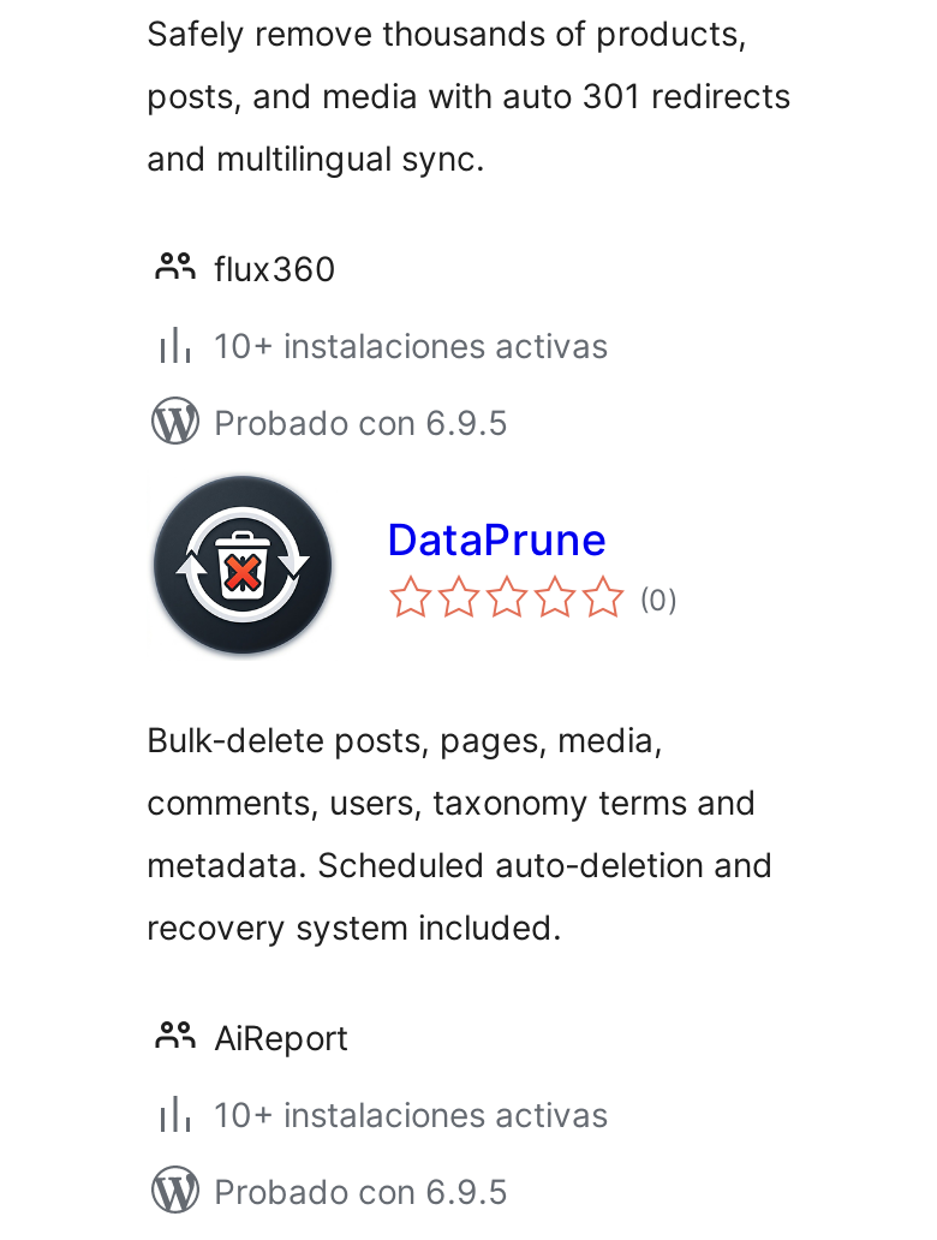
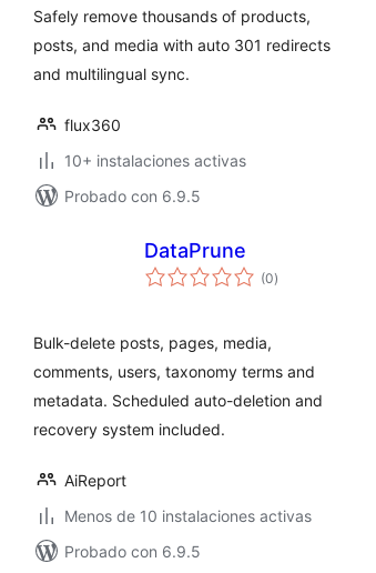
[149,473,336,661] [image] -> none
[214,1093,608,1134] 10+ instalaciones activas -> [64,506,312,525] Menos de 10 instalaciones activas

